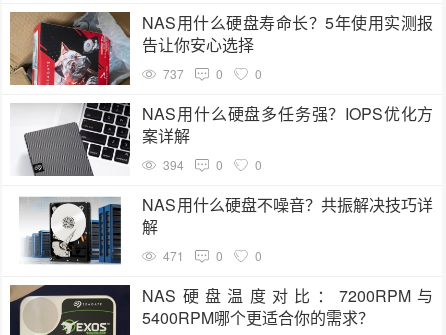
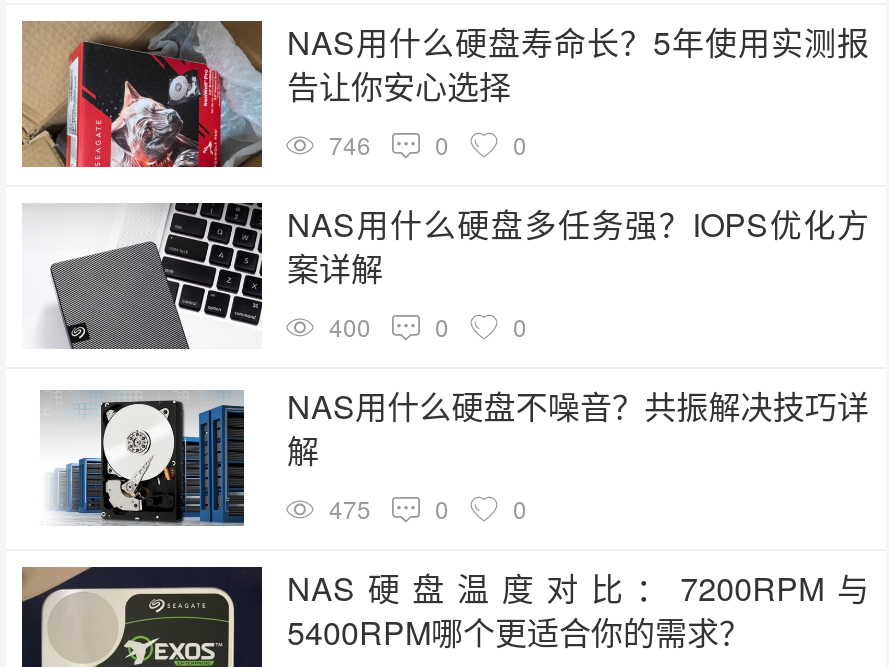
[163,65,262,82] 737 0 0 -> [329,128,527,162] 746 0 0
[163,156,262,173] 394 0 0 -> [329,309,527,343] 400 0 0
[163,247,262,264] 471 0 0 -> [329,491,527,525] 475 0 0

